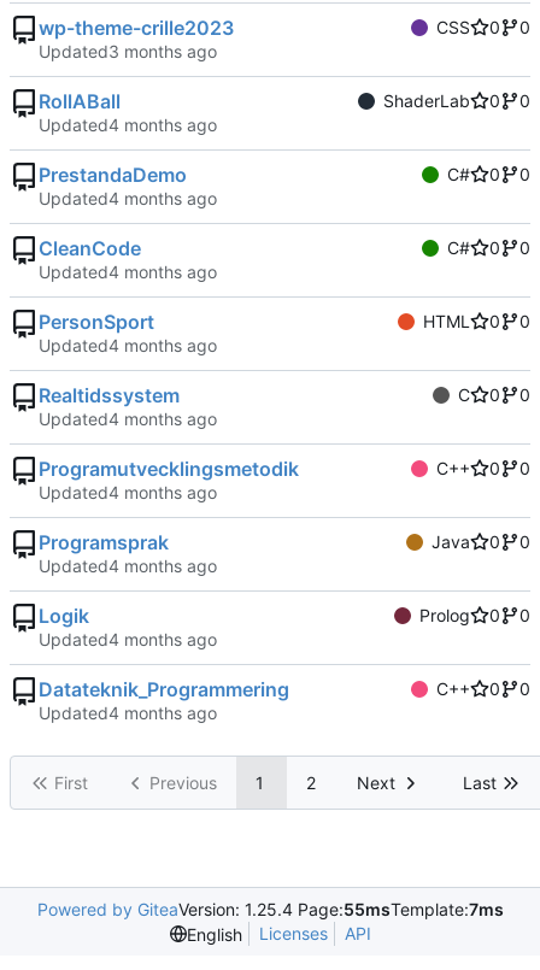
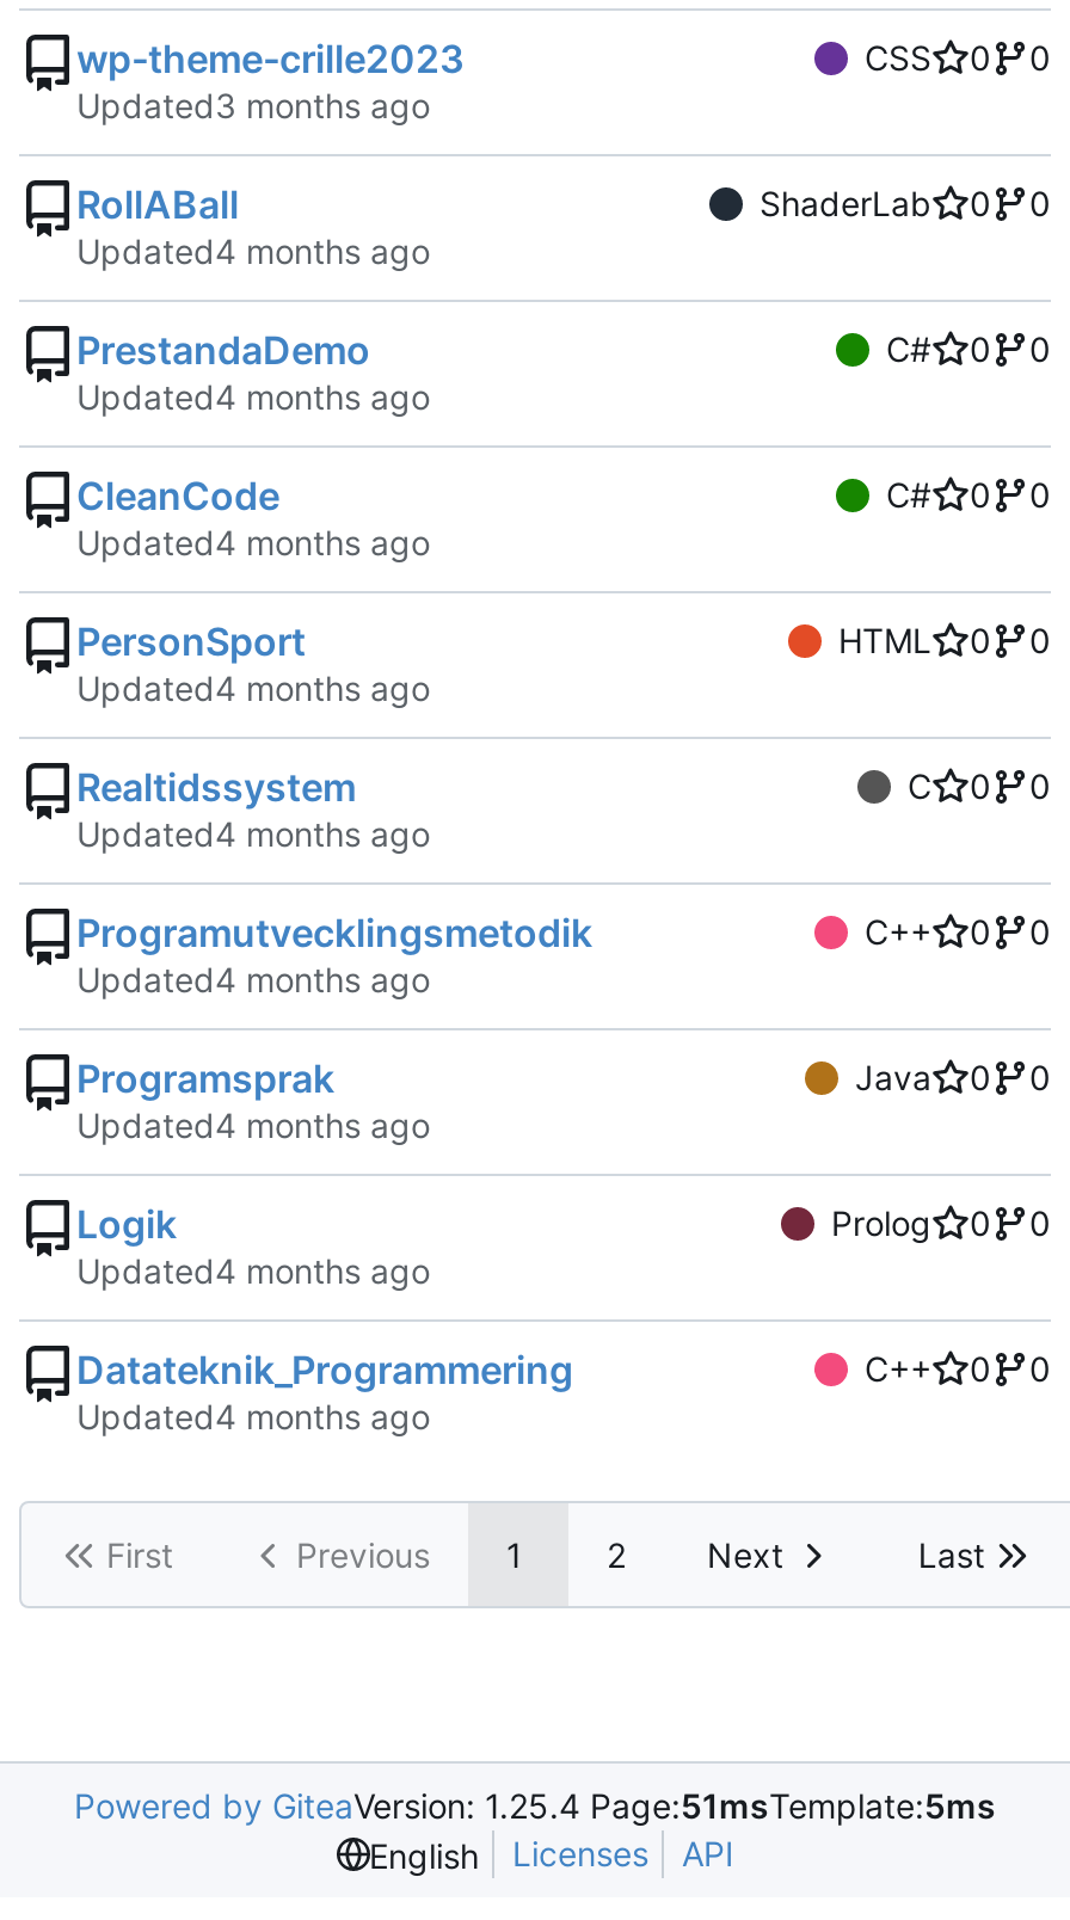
[37,899,503,920] Powered by GiteaVersion: 1.25.4 Page:55msTemplate:7ms -> [74,1786,996,1826] Powered by GiteaVersion: 1.25.4 Page:51msTemplate:5ms

